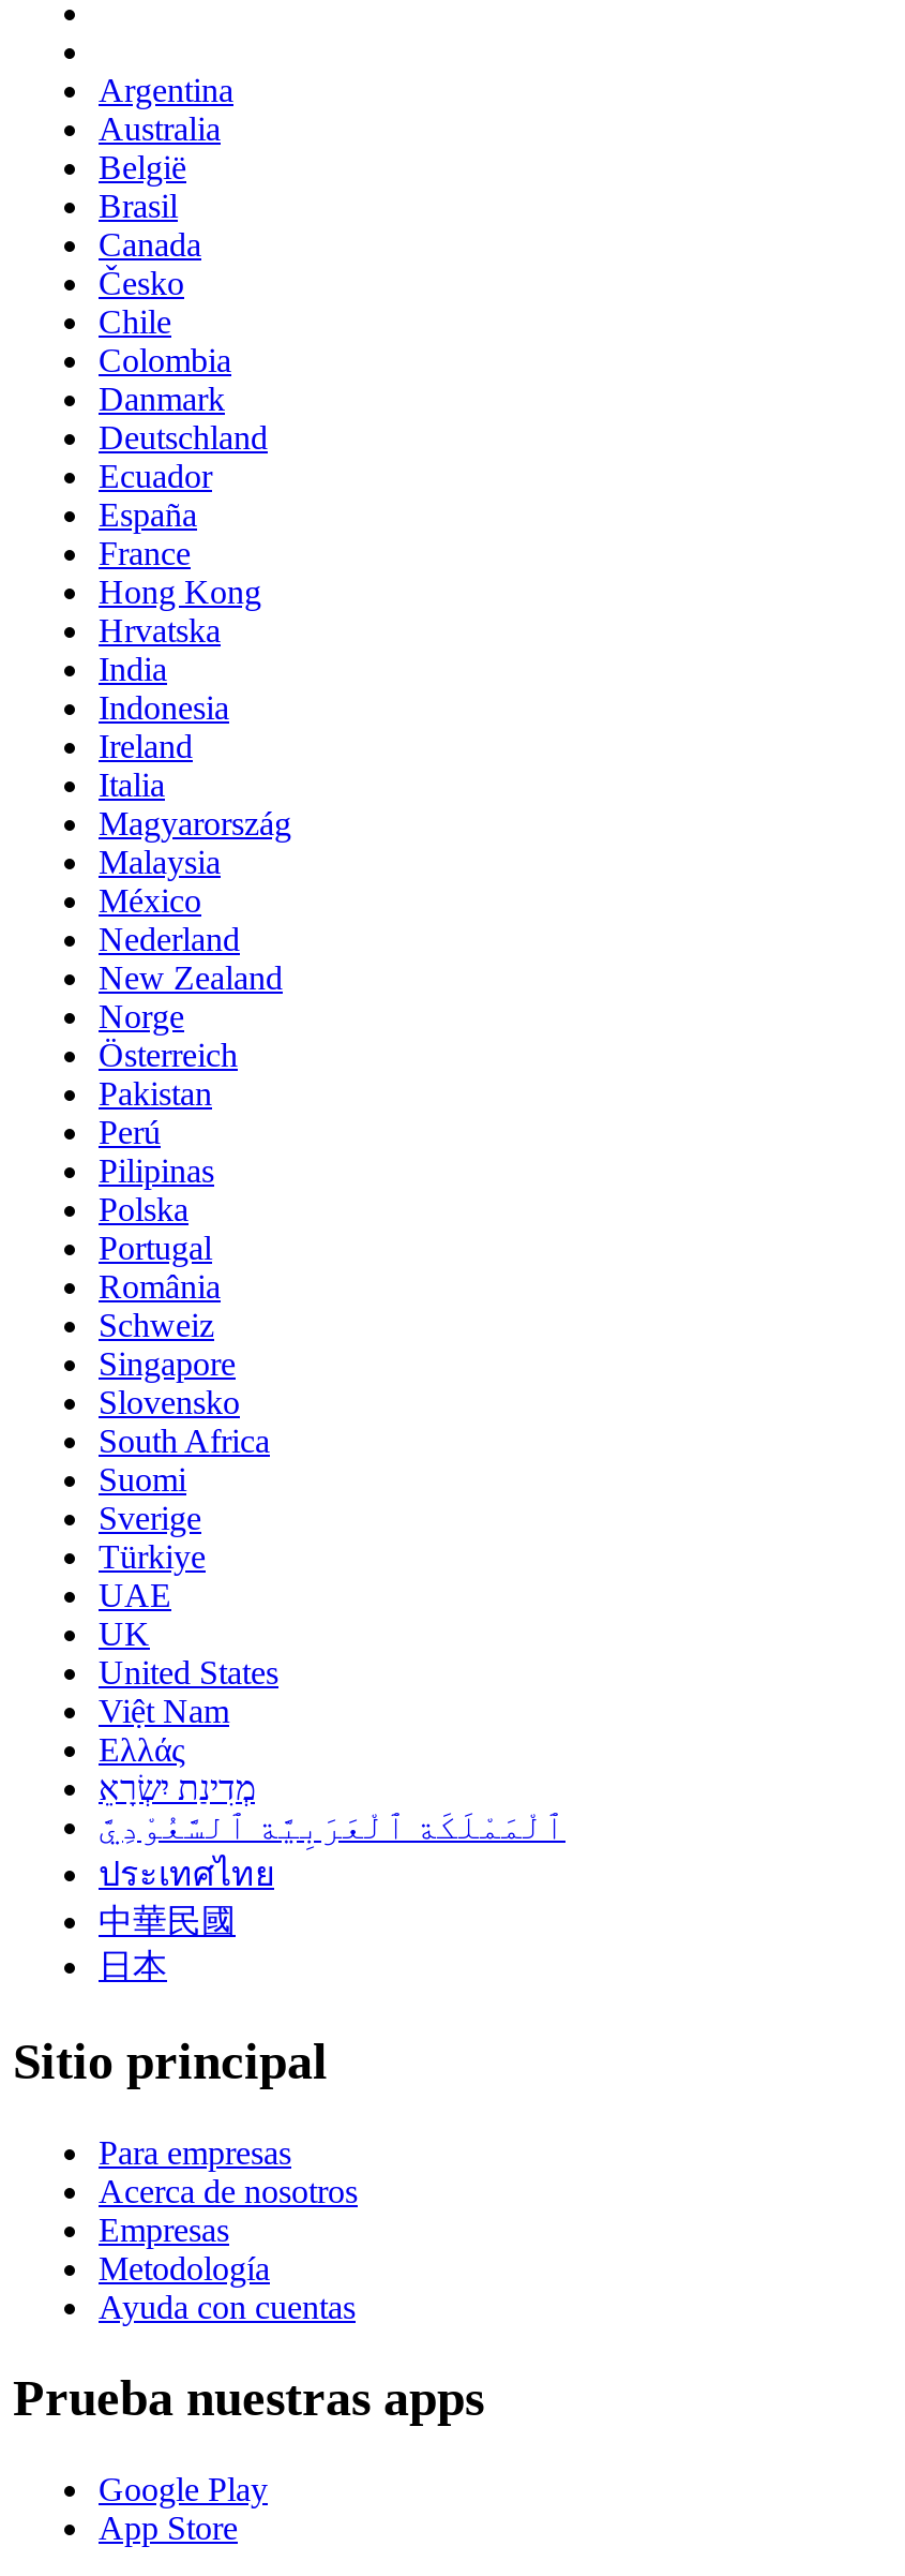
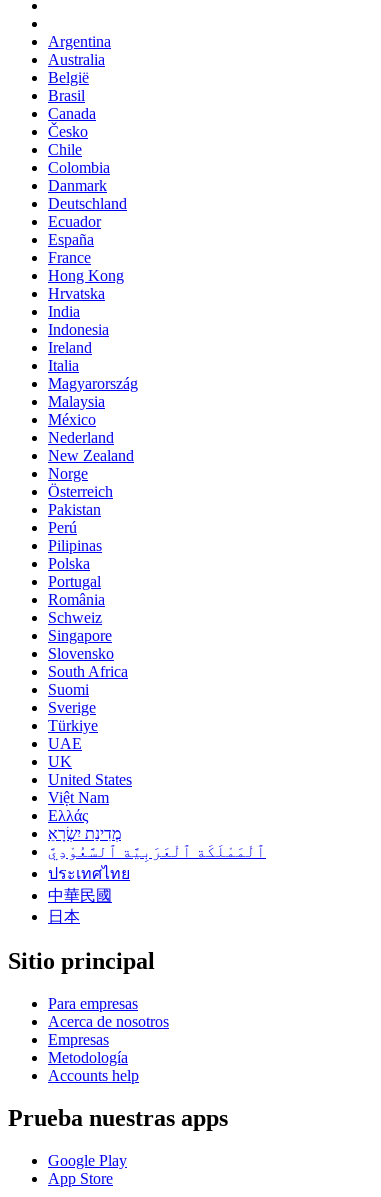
[99,2288,356,2325] Ayuda con cuentas -> [48,1067,139,1084] Accounts help

